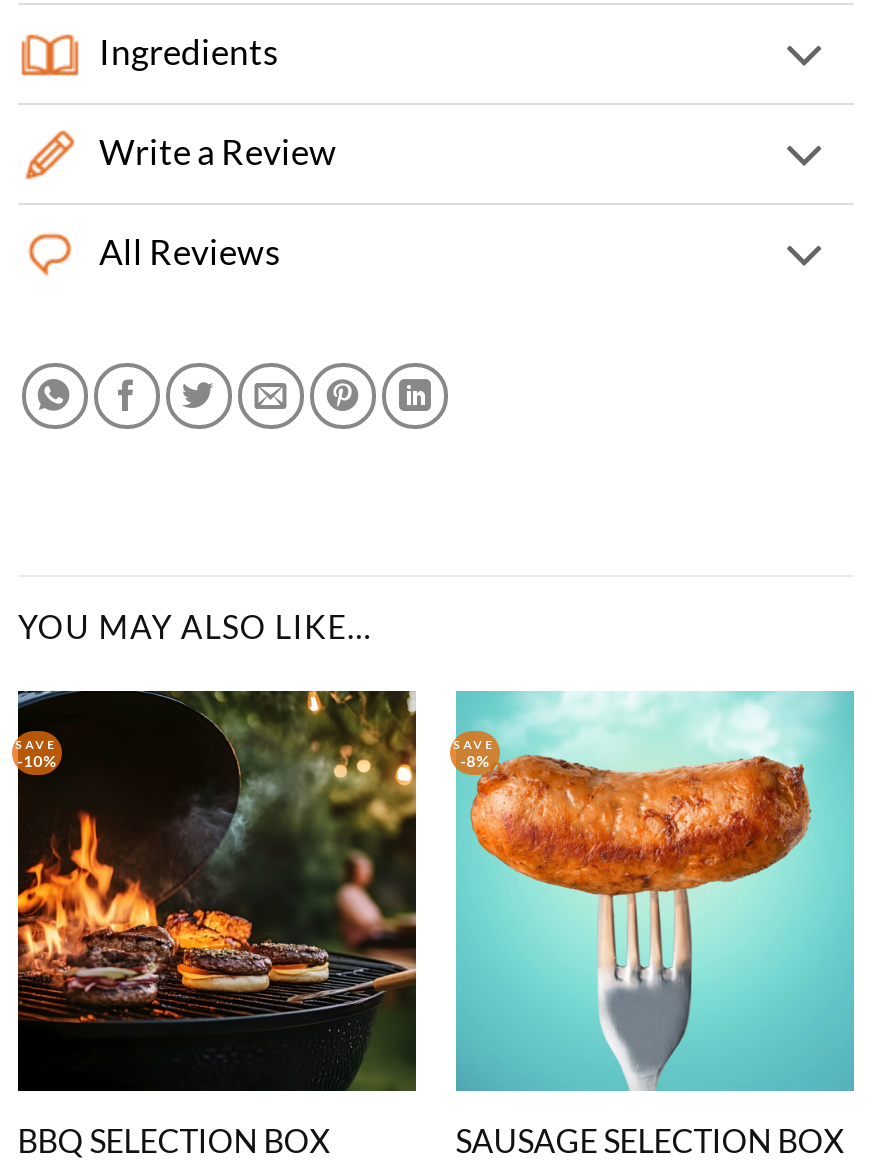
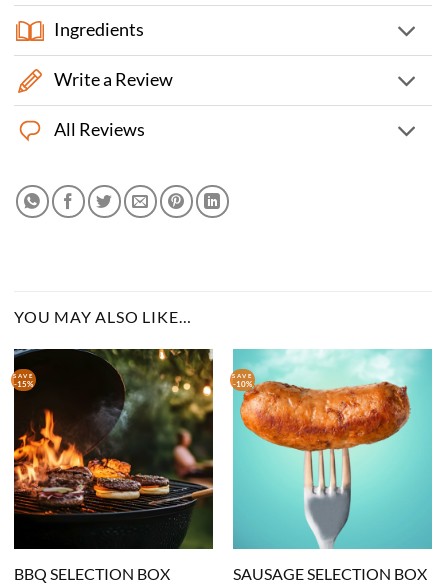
[17,751,55,771] -10% -> [14,379,33,389] -15%
[460,751,488,771] -8% -> [233,379,252,389] -10%

